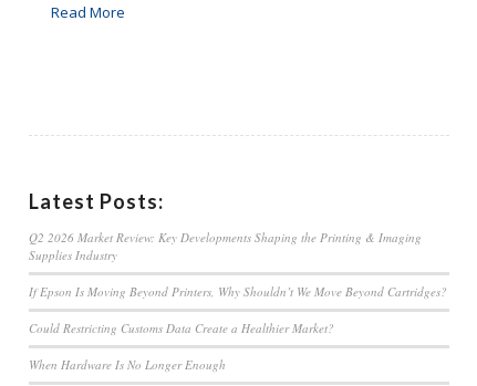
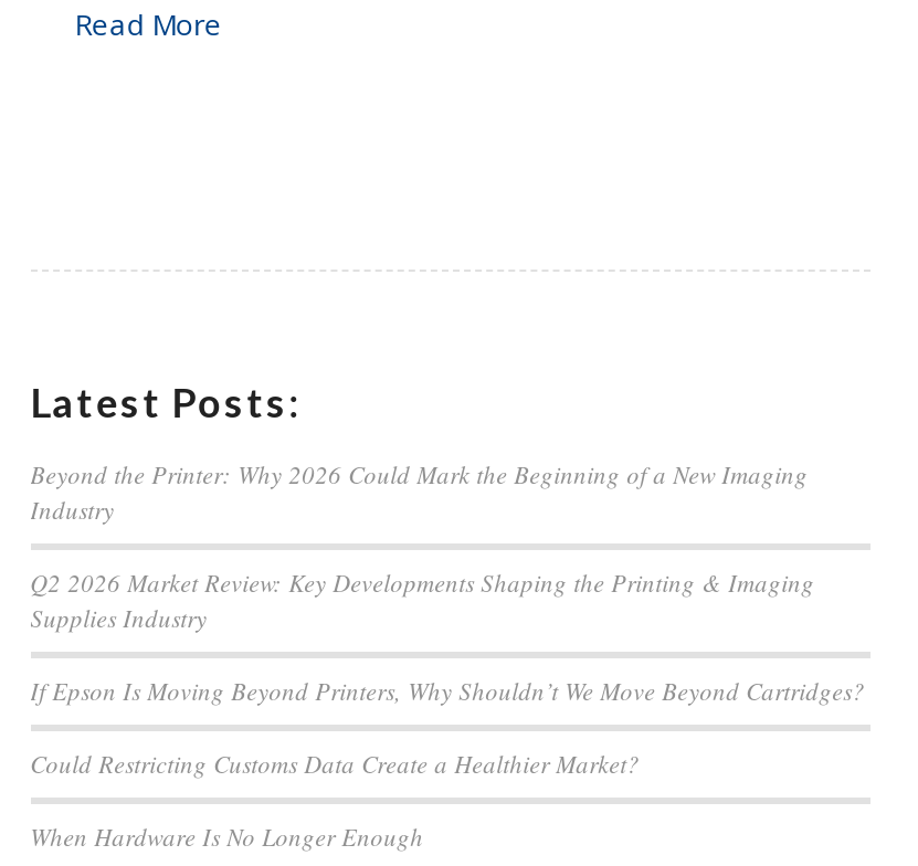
none -> [30,458,808,526] Beyond the Printer: Why 2026 Could Mark the Beginning of a New Imaging | Industry

